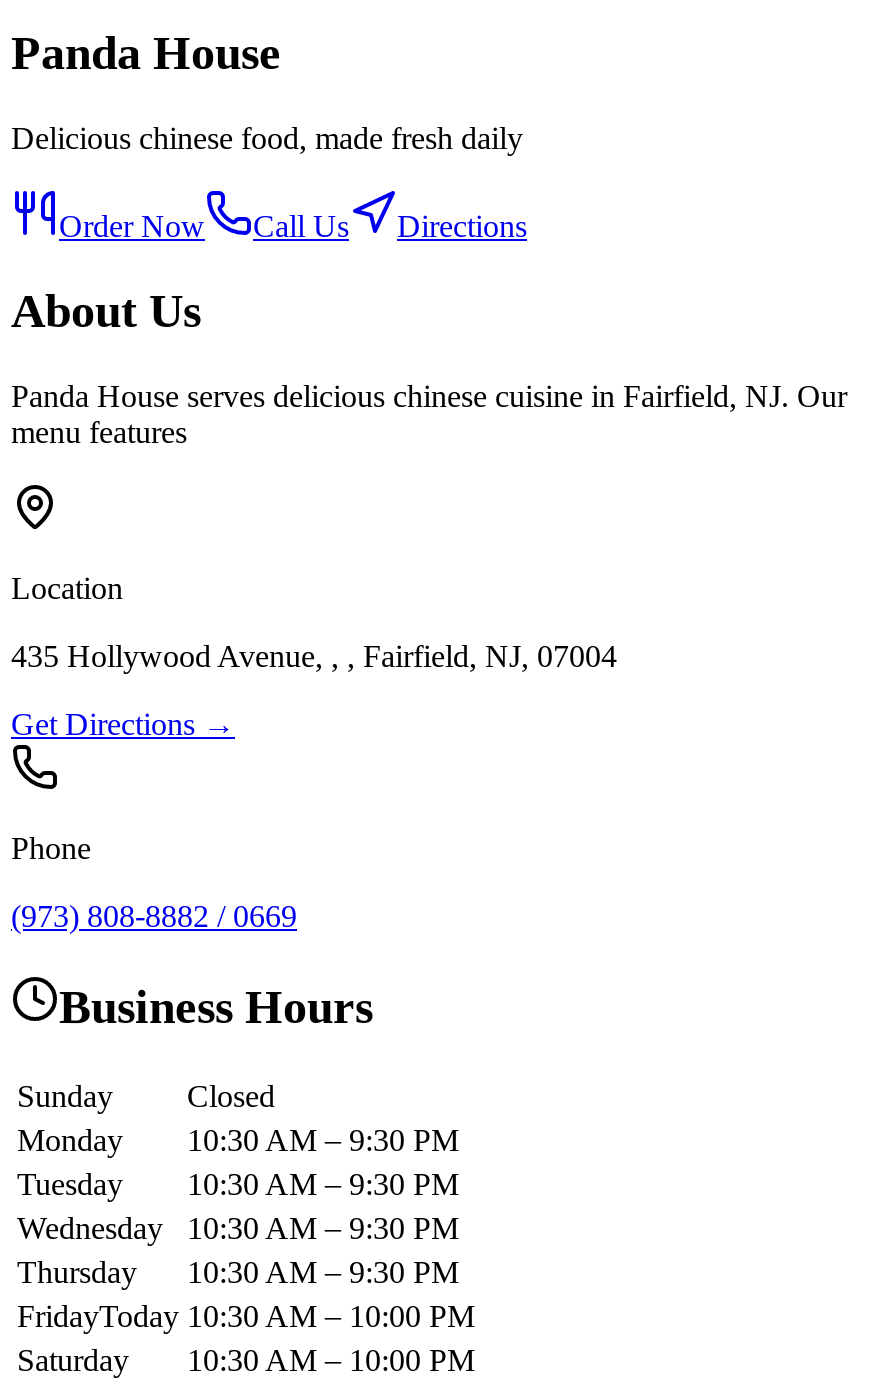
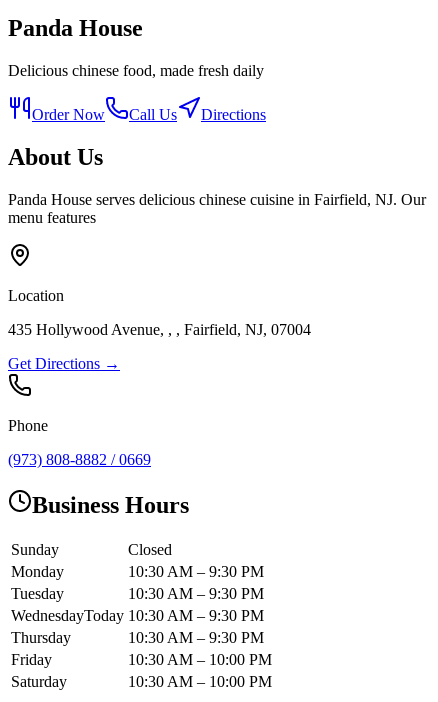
[17,1212,459,1246] Wednesday | 10:30 AM – 9:30 PM -> [11,607,264,624] WednesdayToday 10:30 AM – 9:30 PM
[17,1300,475,1334] FridayToday 10:30 AM – 10:00 PM -> [11,651,272,668] Friday | 10:30 AM – 10:00 PM

